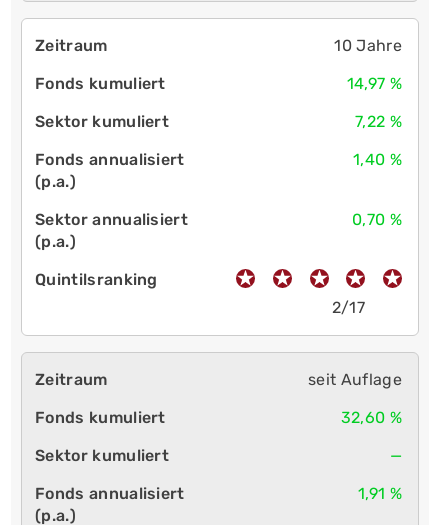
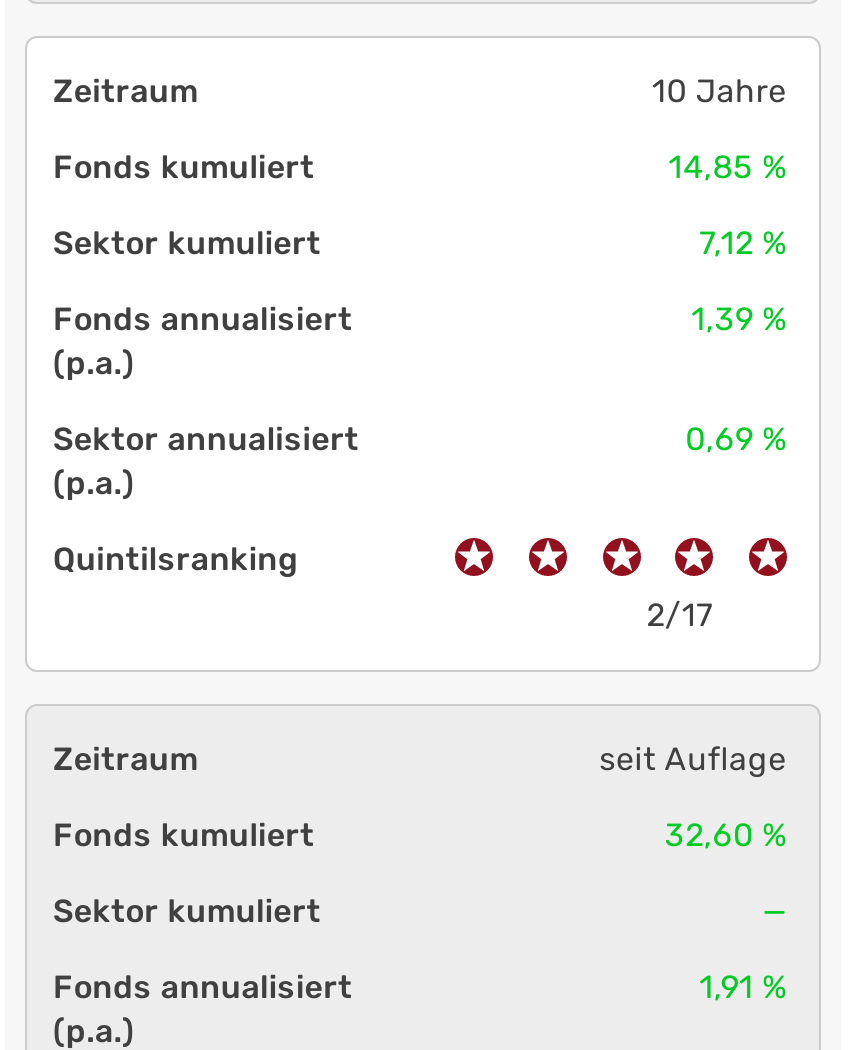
[347,74,402,93] 14,97 % -> [669,147,787,185] 14,85 %
[355,112,402,131] 7,22 % -> [699,223,787,261] 7,12 %
[353,150,402,169] 1,40 % -> [691,299,787,337] 1,39 %
[352,210,402,229] 0,70 % -> [685,419,787,457] 0,69 %

